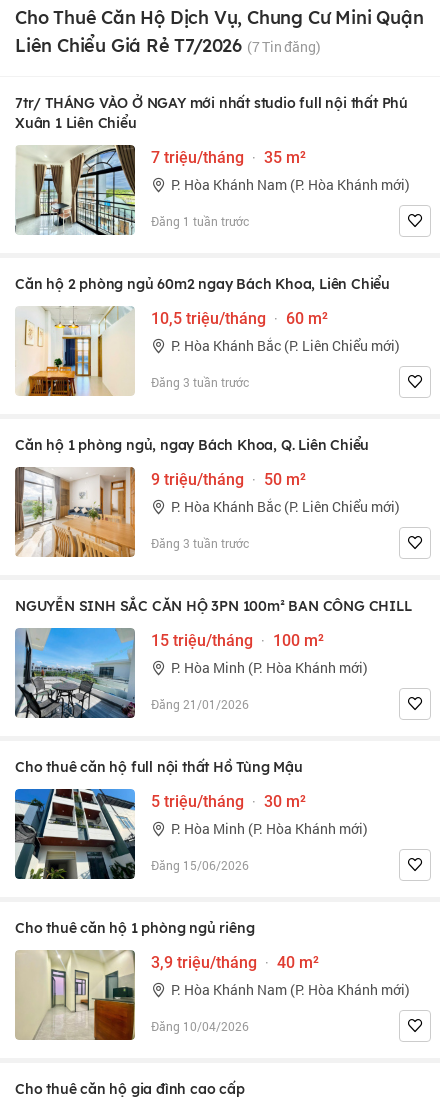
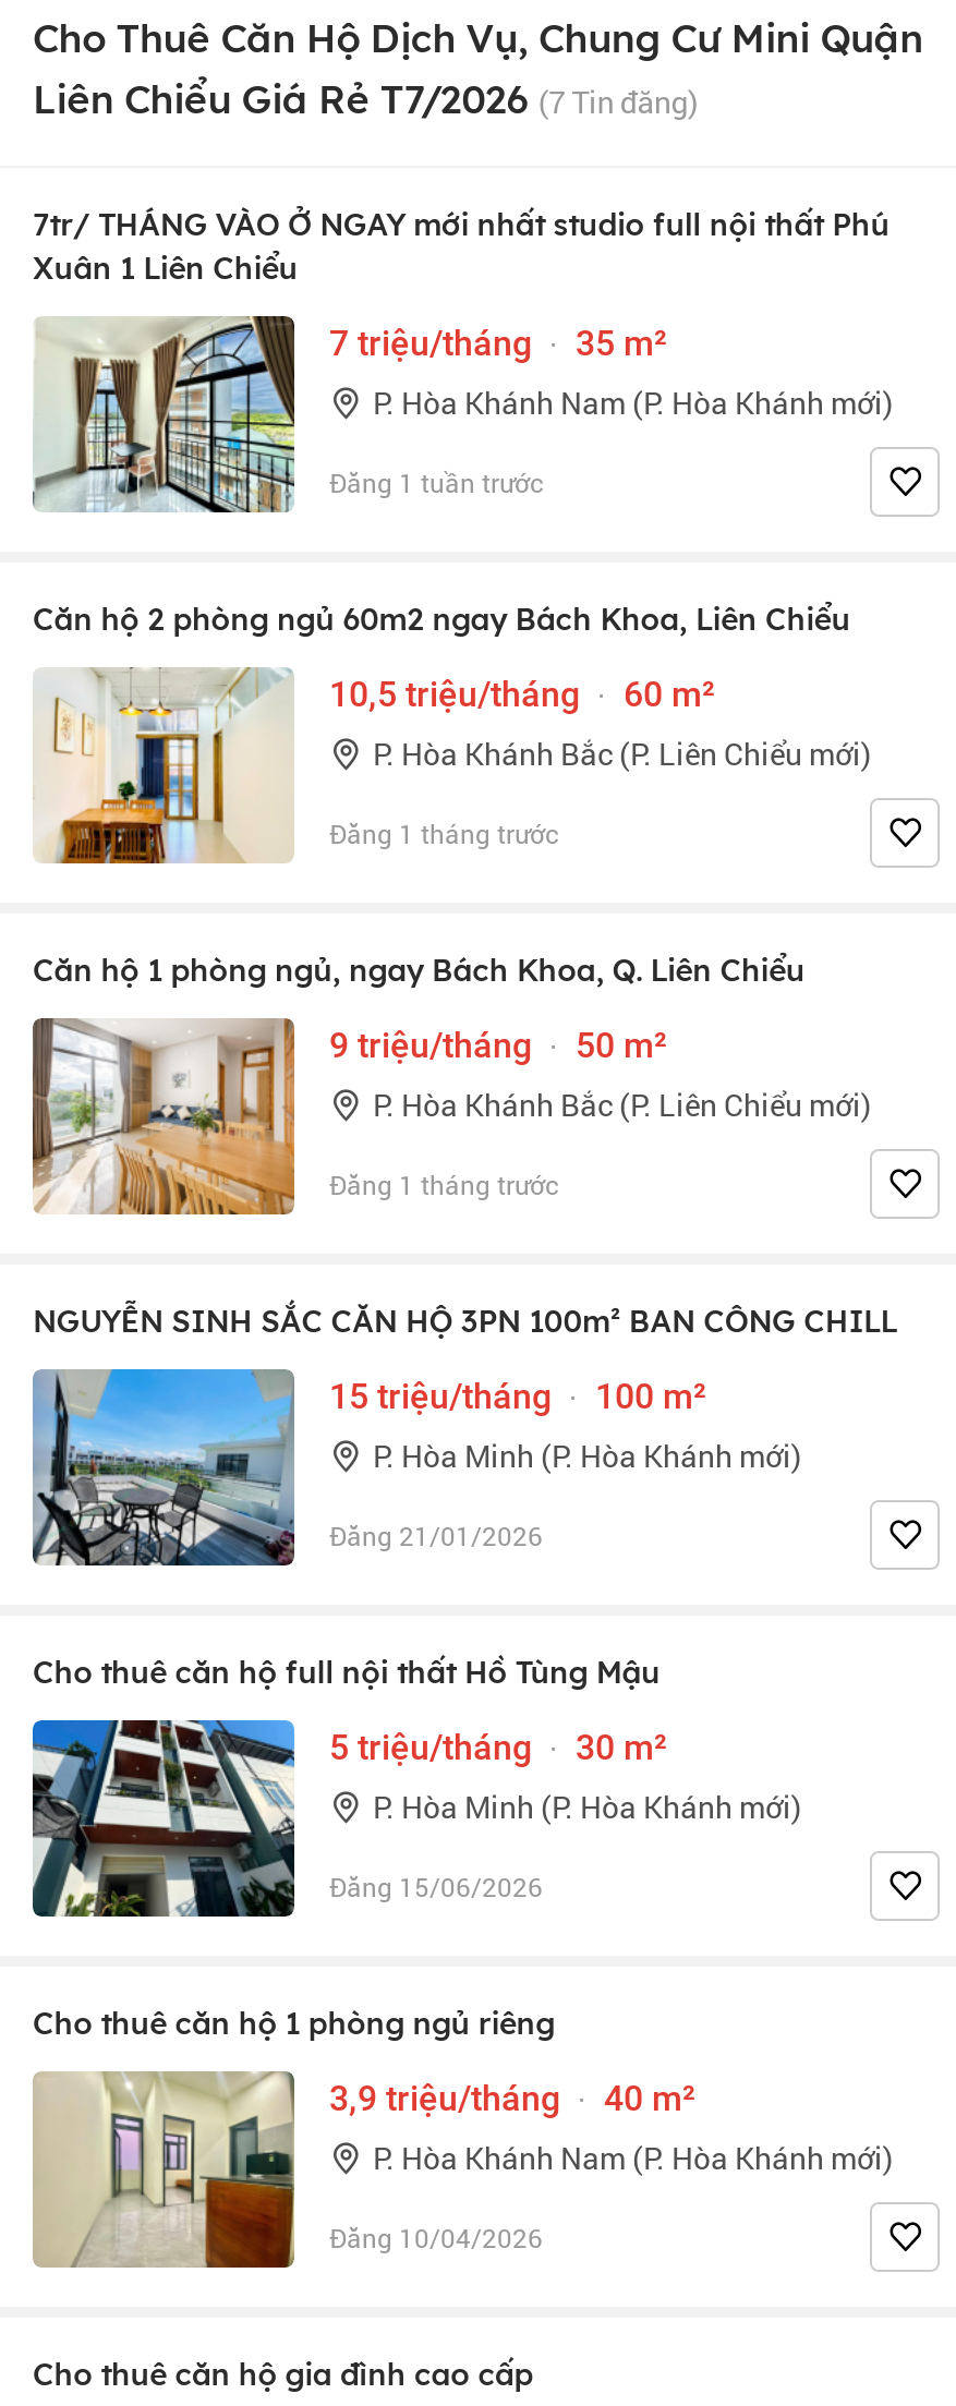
[151,374,249,390] Đăng 3 tuần trước -> [329,815,558,850] Đăng 1 tháng trước
[151,535,249,551] Đăng 3 tuần trước -> [329,1166,558,1201] Đăng 1 tháng trước

